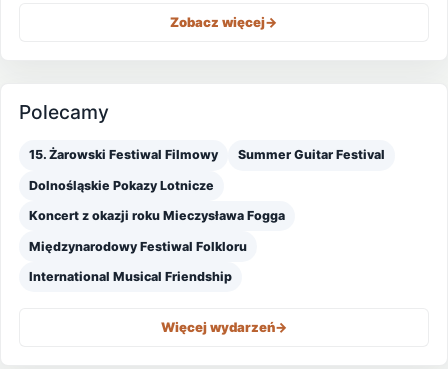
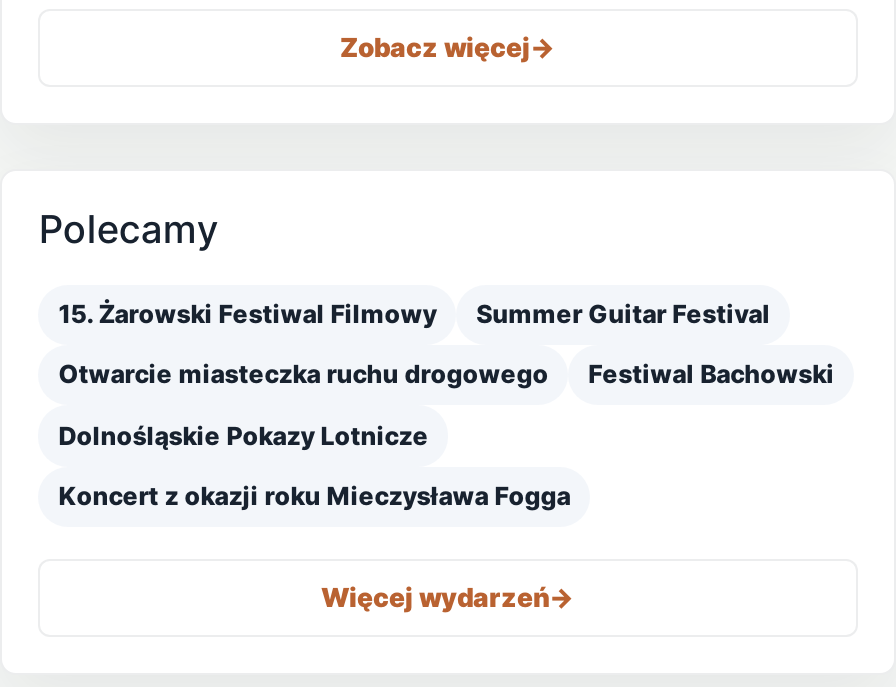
none -> [59,360,834,390] Otwarcie miasteczka ruchu drogowego | Festiwal Bachowski
moved [29,178,285,223] -> [59,420,571,511]: Dolnośląskie Pokazy Lotnicze | Koncert z okazji roku Mieczysława Fogga
[29,239,247,284] Międzynarodowy Festiwal Folkloru | International Musical Friendship -> none

